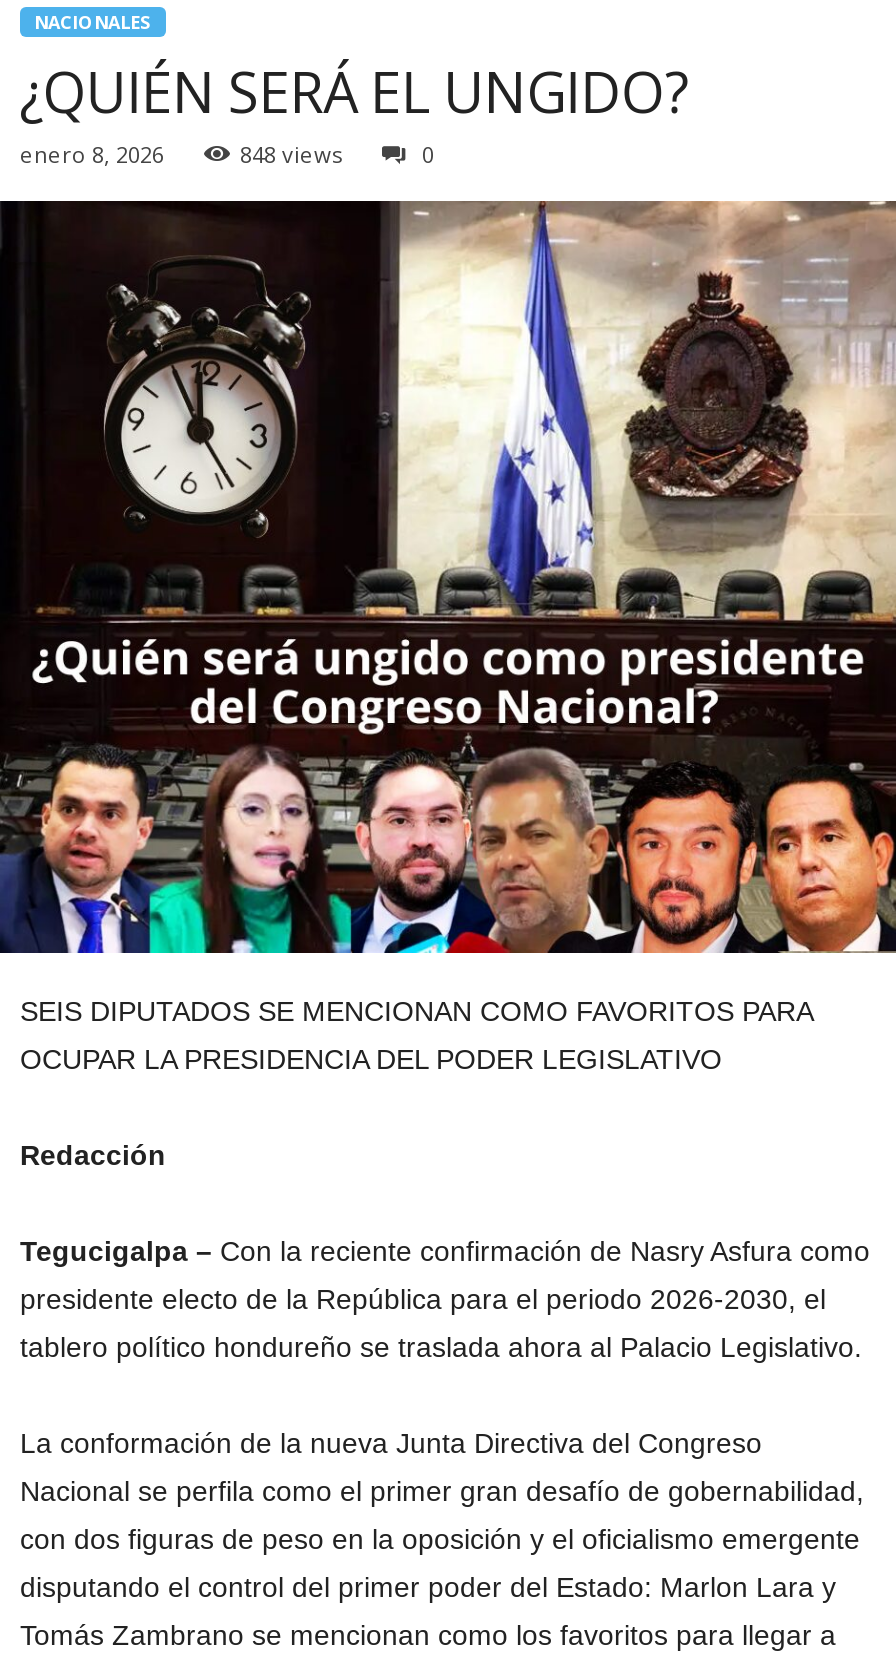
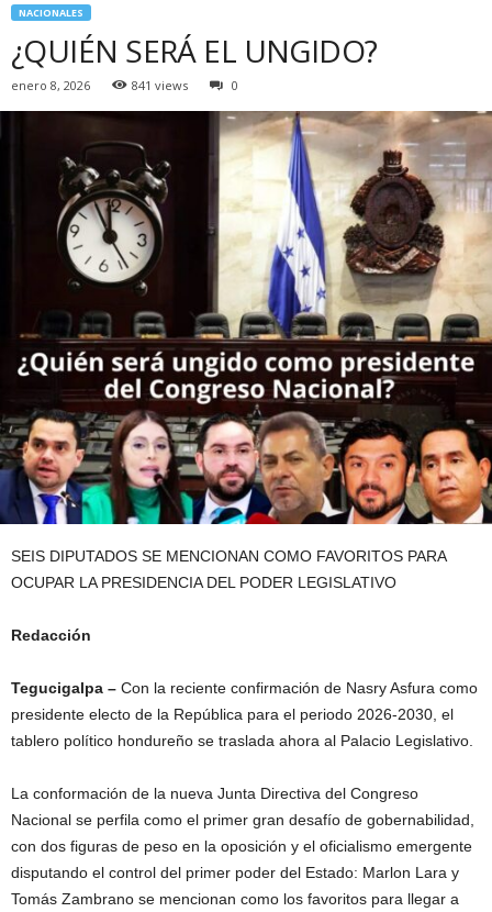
[240,139,342,169] 848 views -> [132,77,188,93] 841 views

